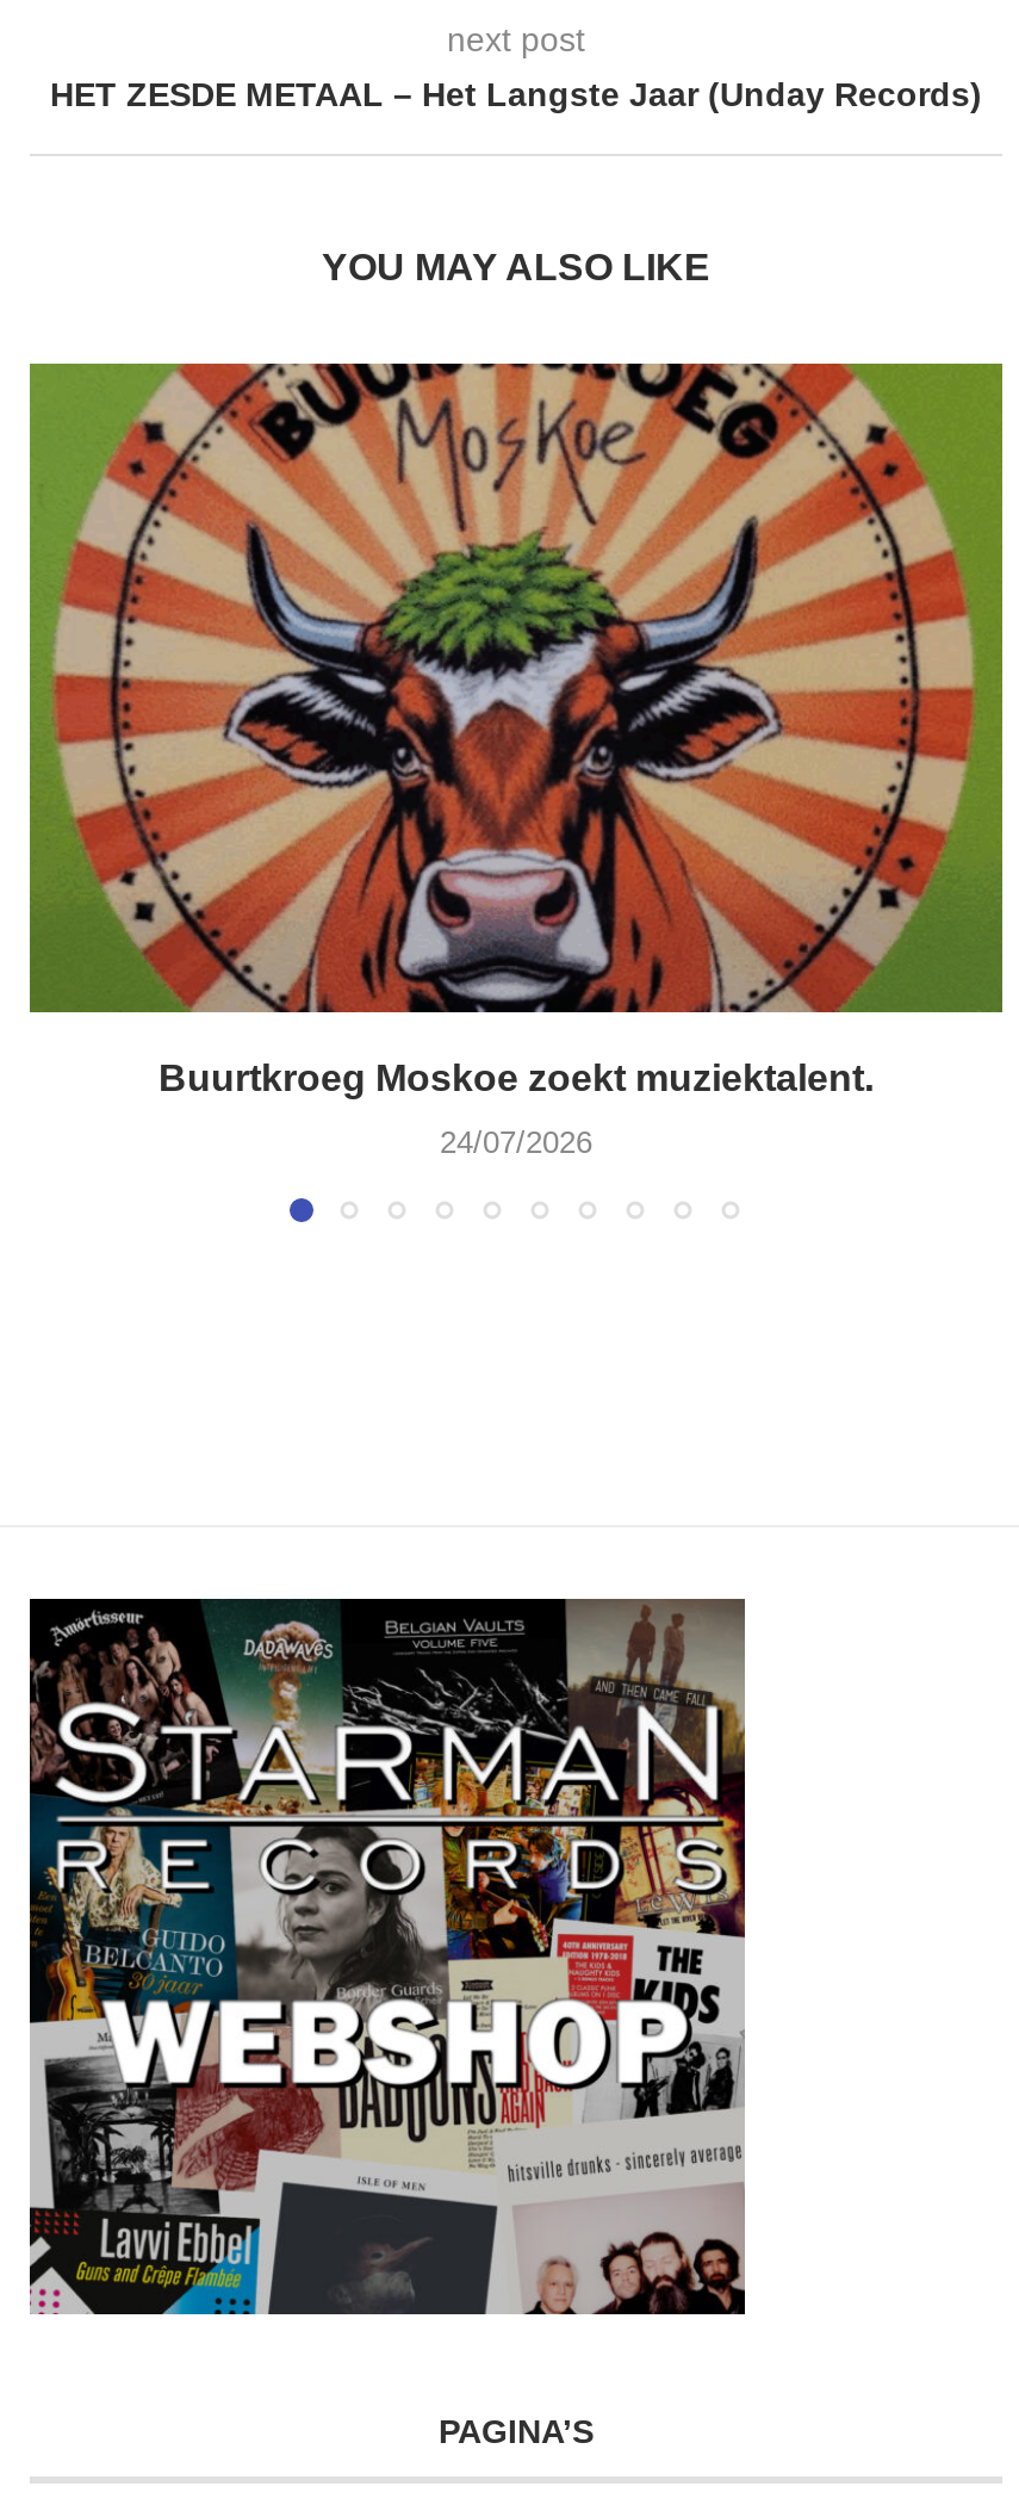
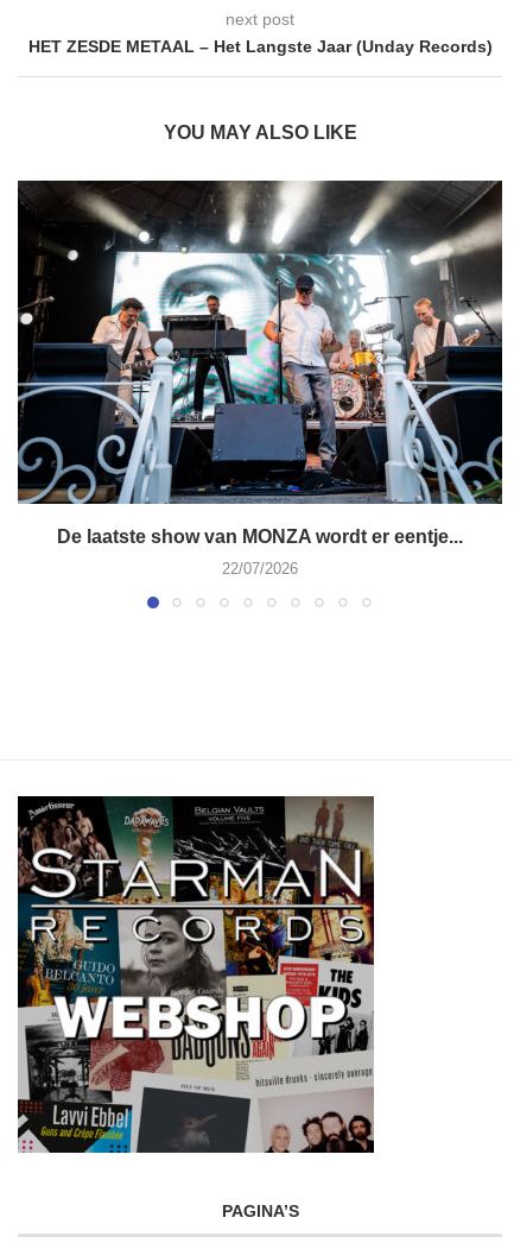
[27,361,1005,1099] [image] | Buurtkroeg Moskoe zoekt muziektalent. -> [17,179,503,547] [image] | De laatste show van MONZA wordt er eentje...
[440,1125,592,1161] 24/07/2026 -> [222,560,298,578] 22/07/2026

